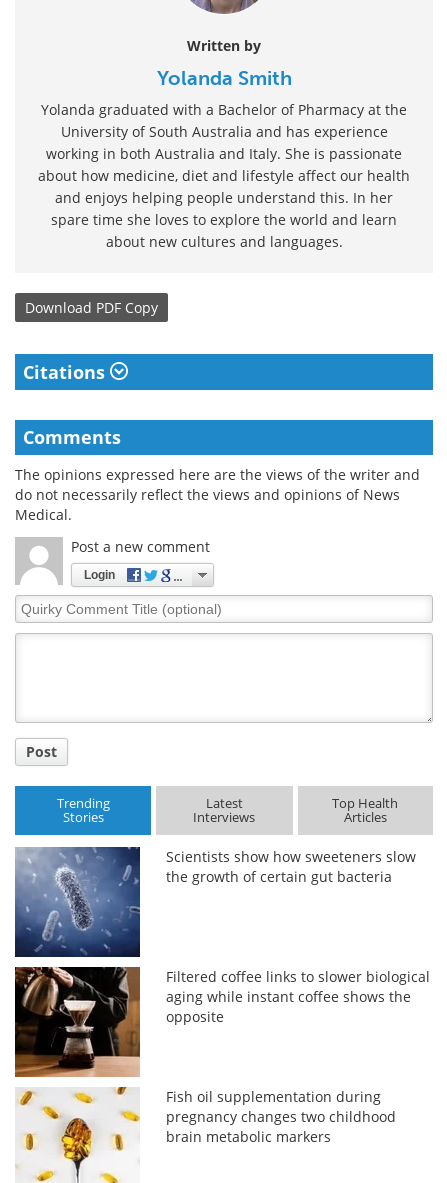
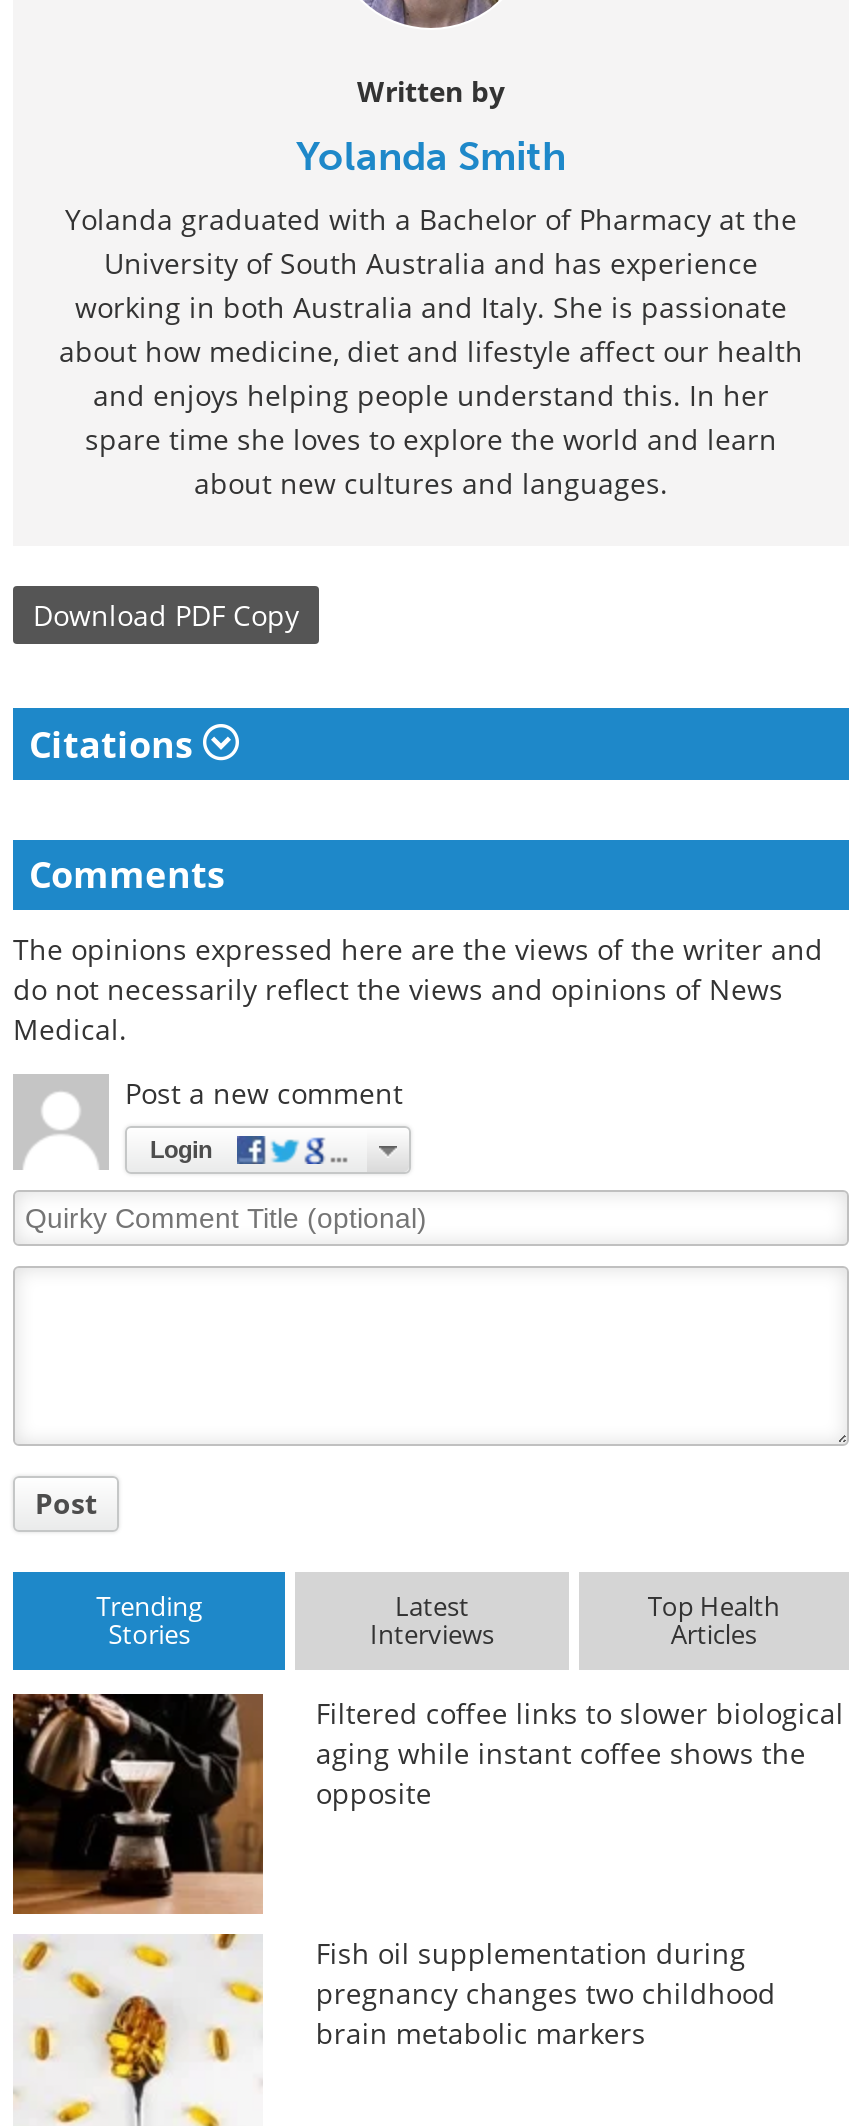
[14,846,416,958] [image] | Scientists show how sweeteners slow | the growth of certain gut bacteria -> none

